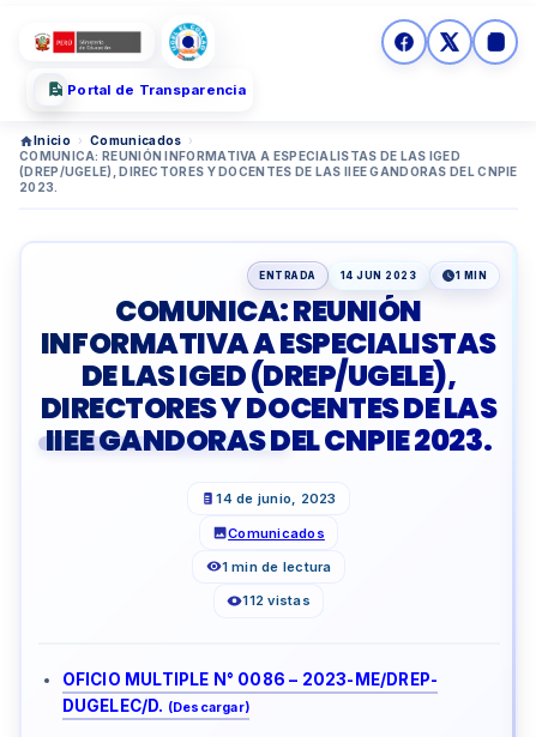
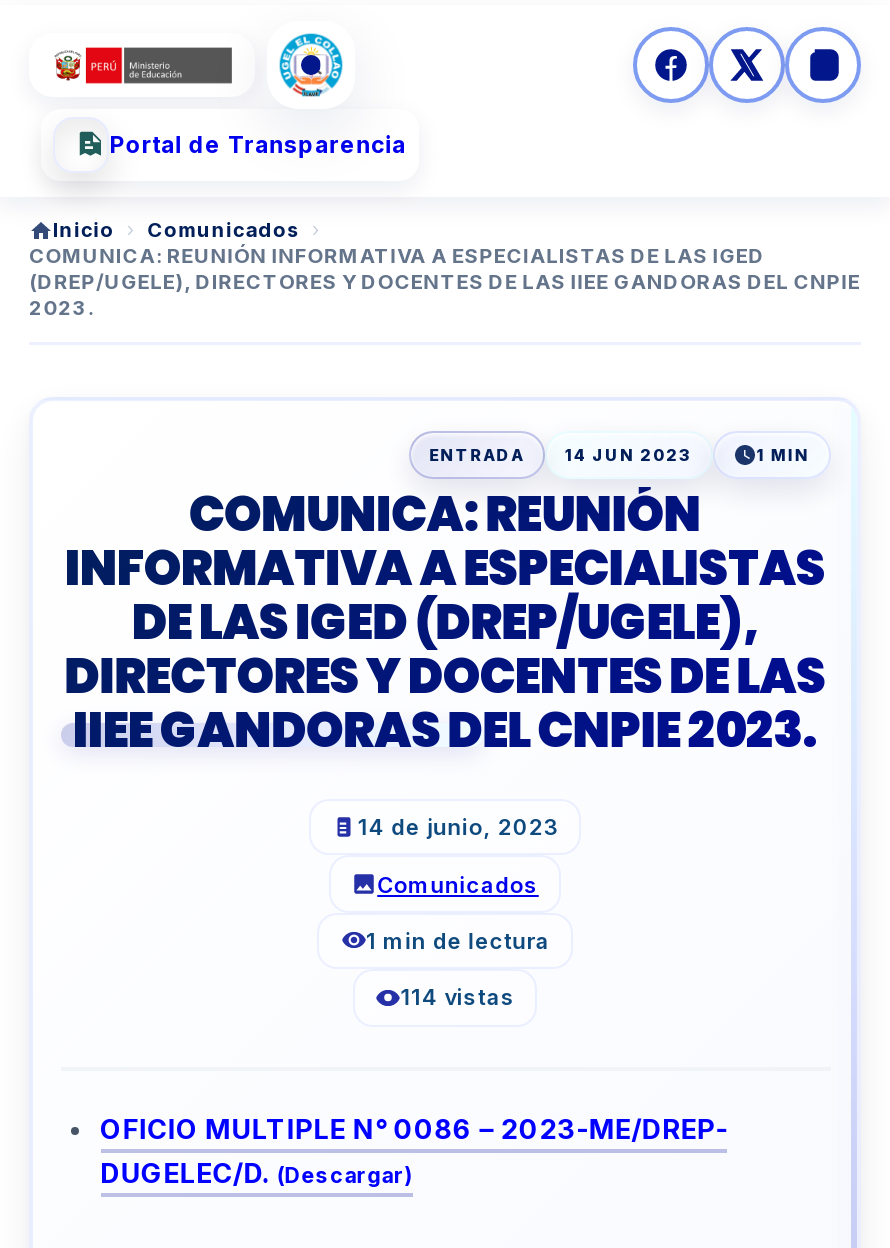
[242,592,310,609] 112 vistas -> [401,984,515,1012] 114 vistas

